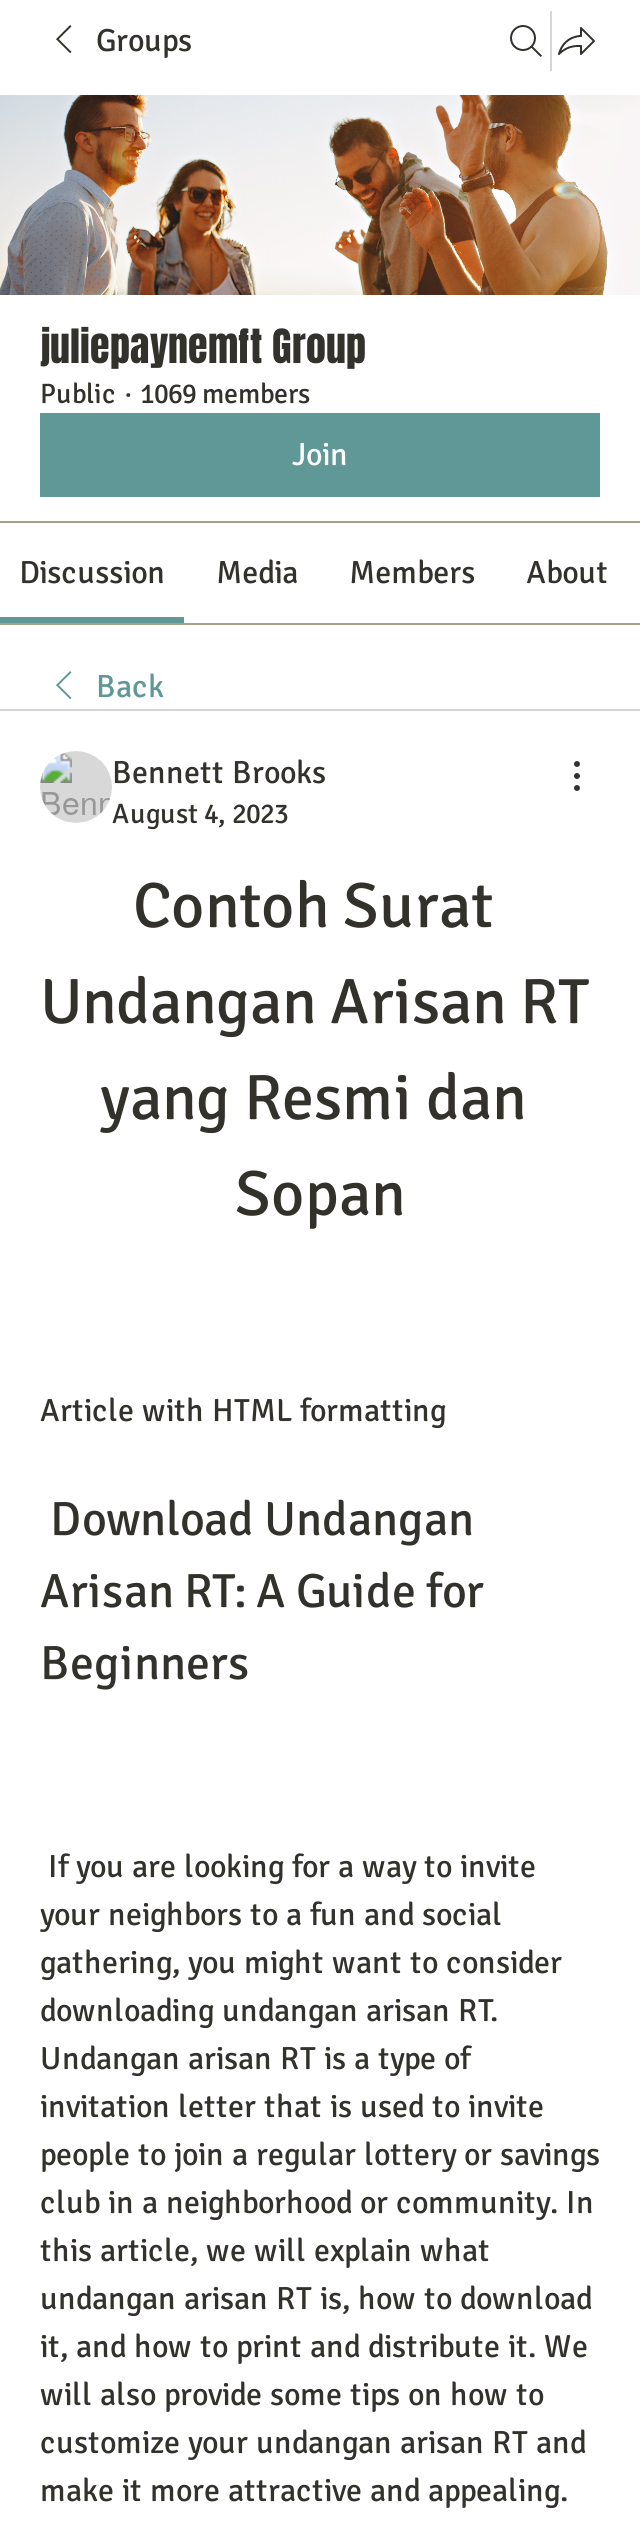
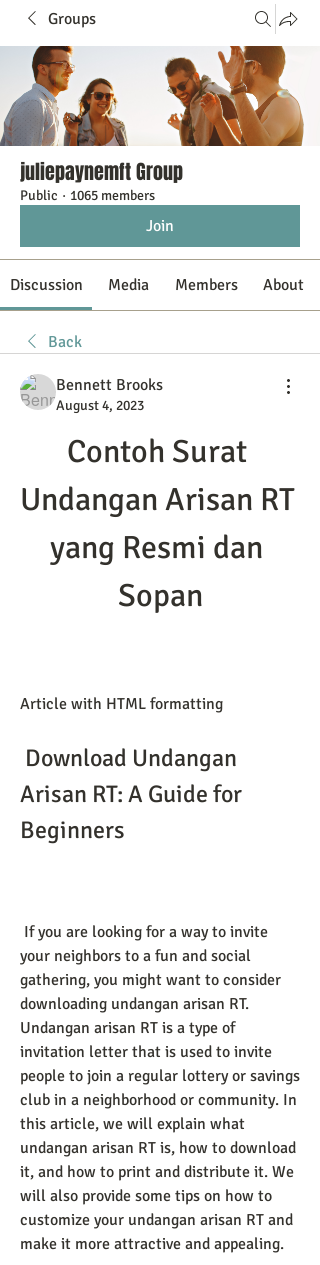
[40,377,310,411] Public · 1069 members -> [20,187,155,204] Public · 1065 members

